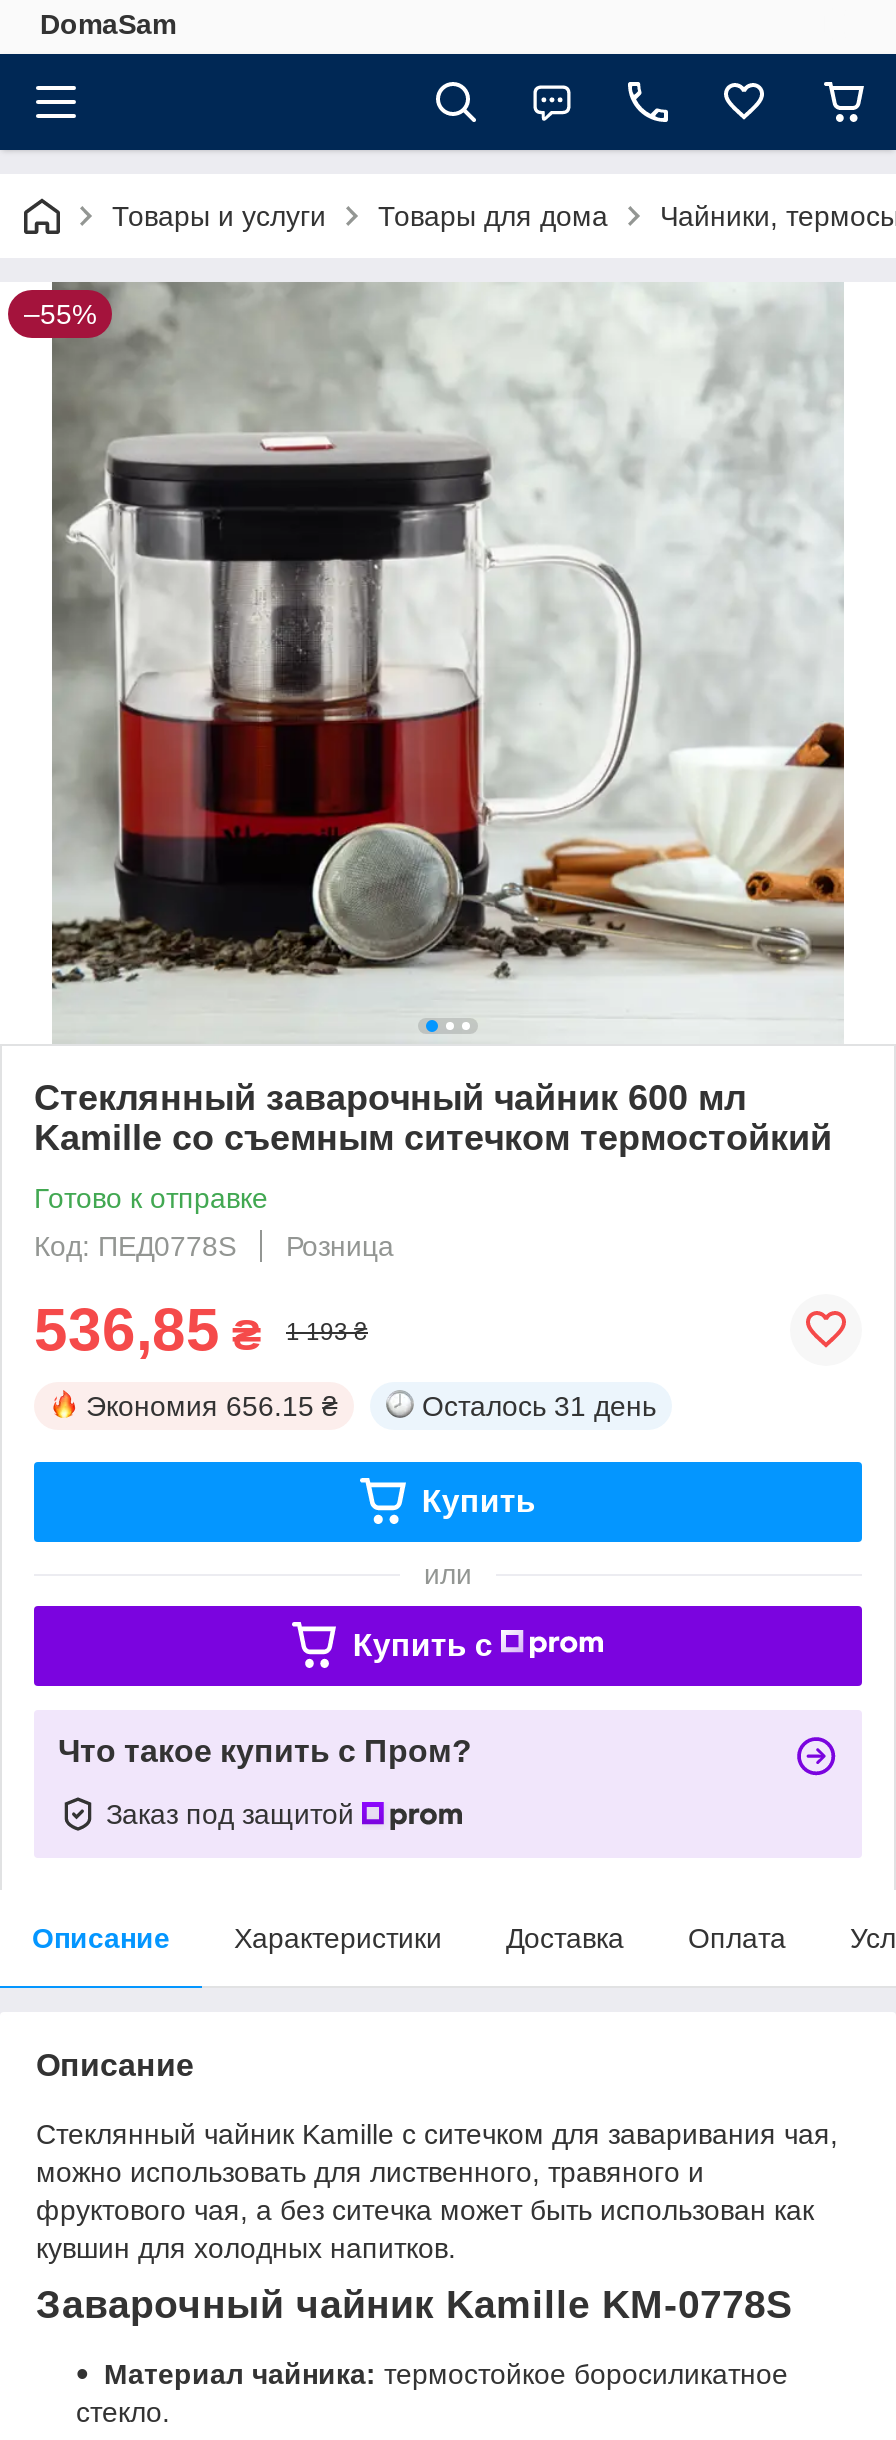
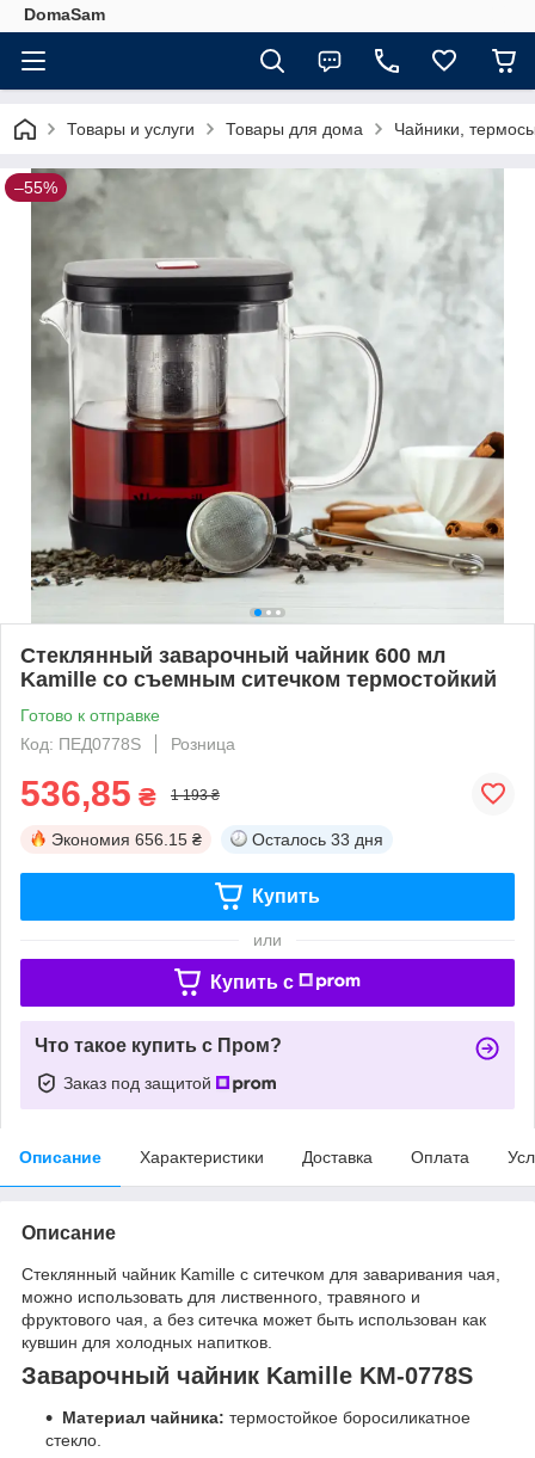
[422,1390,656,1422] Осталось 31 день -> [252,830,383,849] Осталось 33 дня

